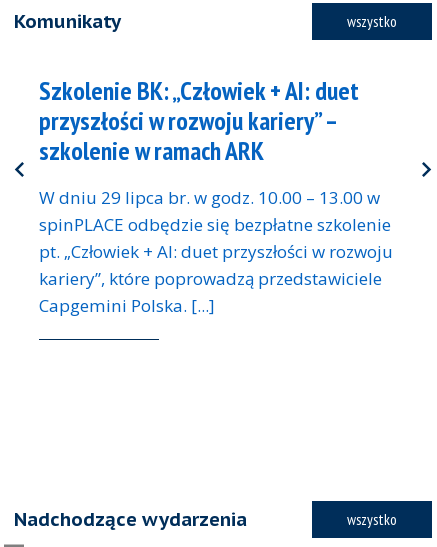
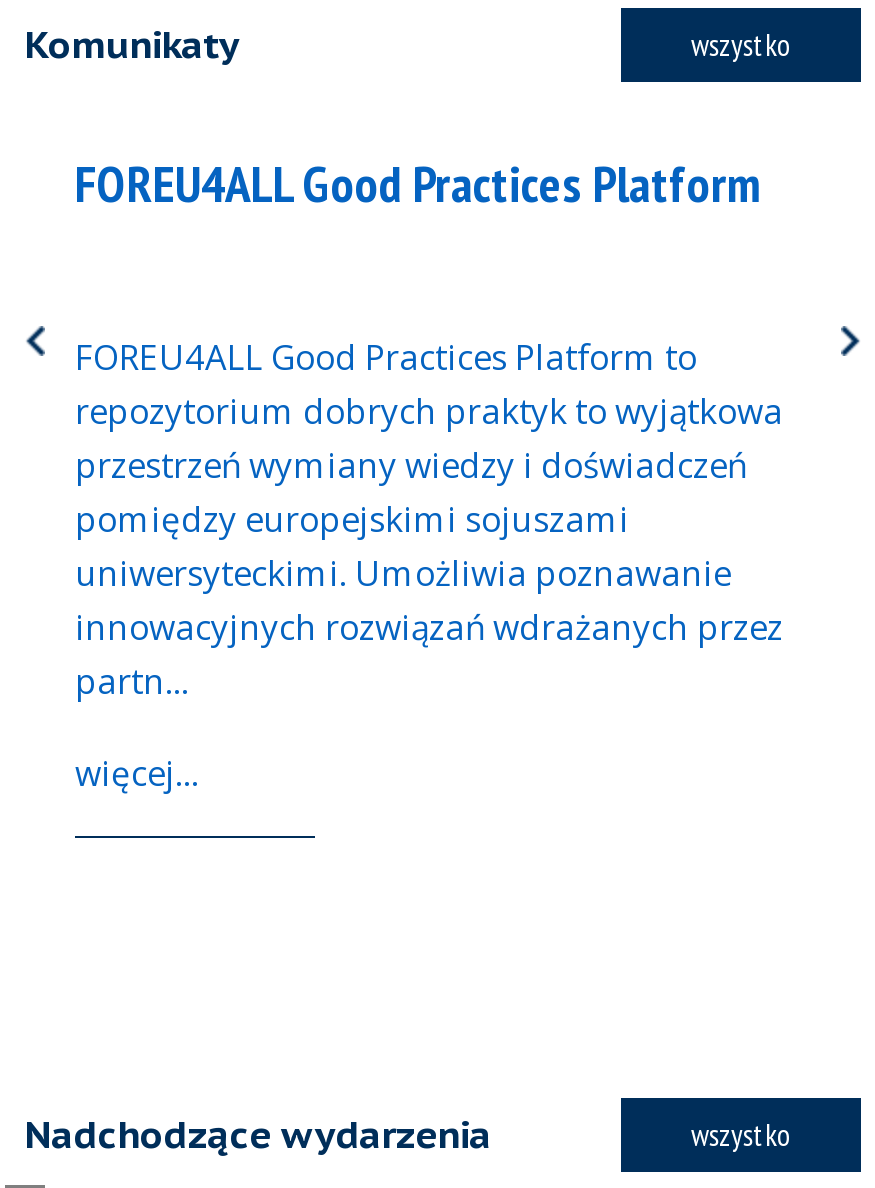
[39,74,393,317] Szkolenie BK: „Człowiek + AI: duet | przyszłości w rozwoju kariery” – | szkolenie w ramach ARK | W dniu 29 lipca br. w godz. 10.00 – 13.00 w | spinPLACE odbędzie się bezpłatne szkolenie | pt. „Człowiek + AI: duet przyszłości w rozwoju | kariery”, które poprowadzą przedstawiciele | Capgemini Polska. [...] -> [75,150,783,796] FOREU4ALL Good Practices Platform | FOREU4ALL Good Practices Platform to | repozytorium dobrych praktyk to wyjątkowa | przestrzeń wymiany wiedzy i doświadczeń | pomiędzy europejskimi sojuszami | uniwersyteckimi. Umożliwia poznawanie | innowacyjnych rozwiązań wdrażanych przez | partn... | więcej...

